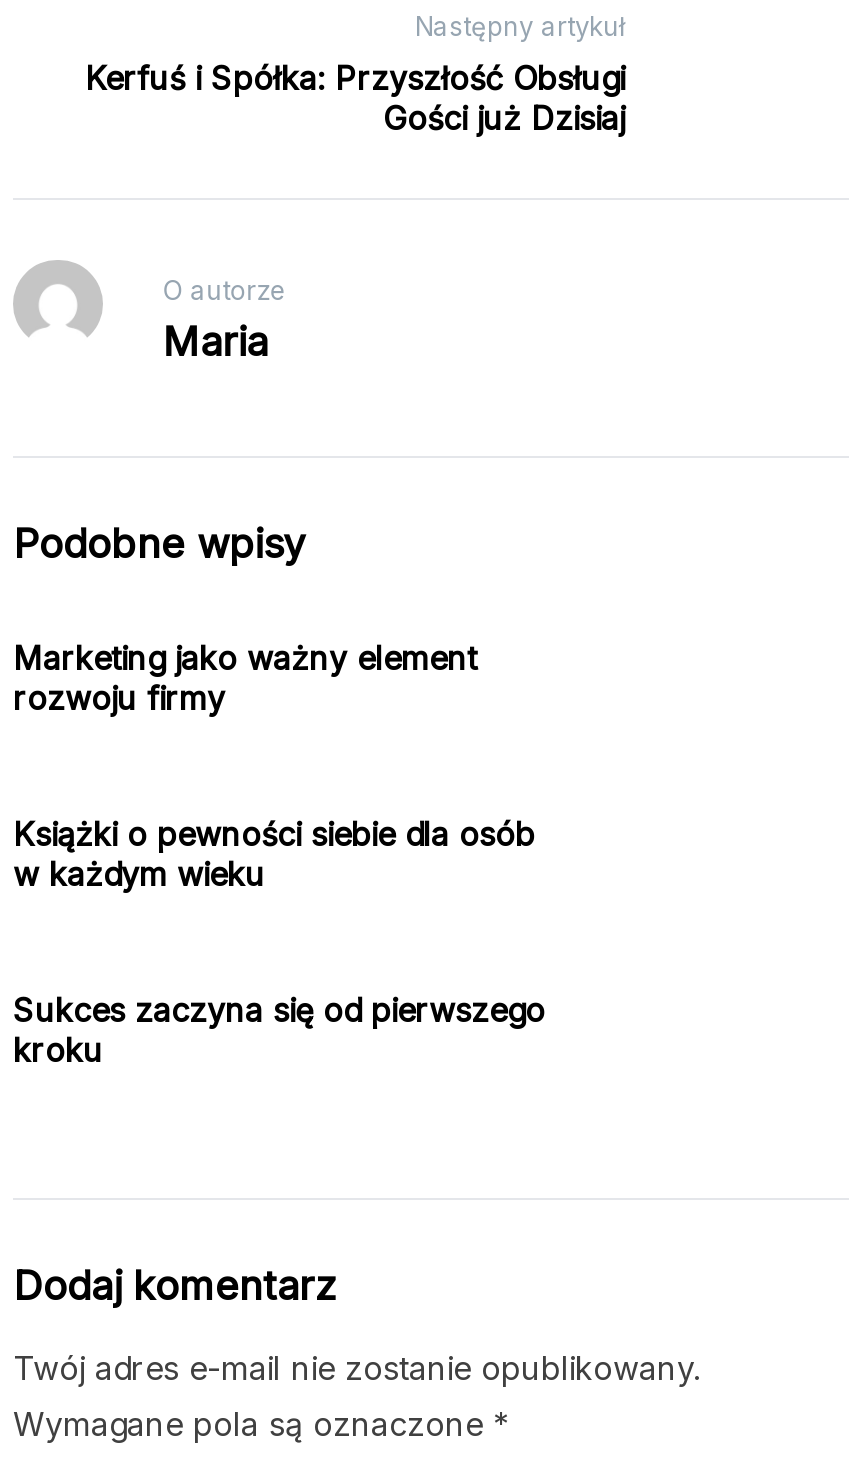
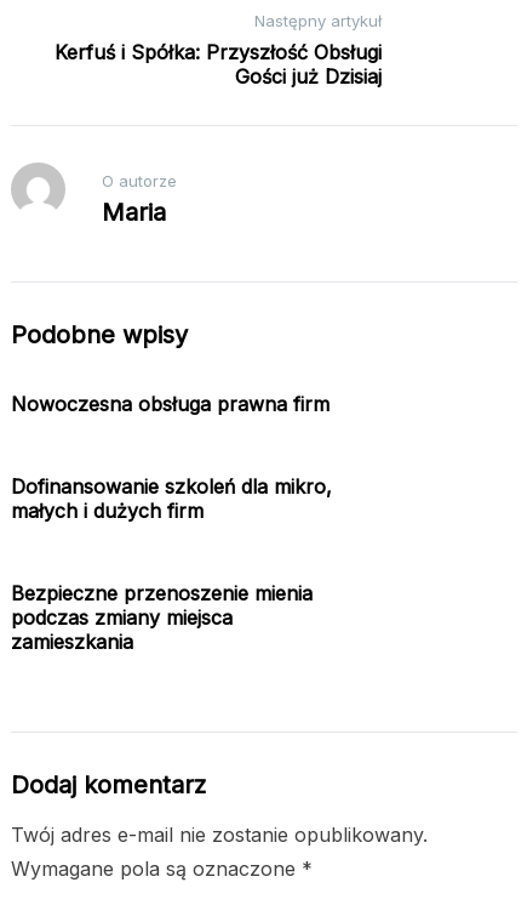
[13,638,477,718] Marketing jako ważny element | rozwoju firmy -> [11,392,330,416] Nowoczesna obsługa prawna firm
[13,814,535,894] Książki o pewności siebie dla osób | w każdym wieku -> [11,474,332,523] Dofinansowanie szkoleń dla mikro, | małych i dużych firm
[13,990,545,1070] Sukces zaczyna się od pierwszego | kroku -> [11,581,313,654] Bezpieczne przenoszenie mienia | podczas zmiany miejsca | zamieszkania

